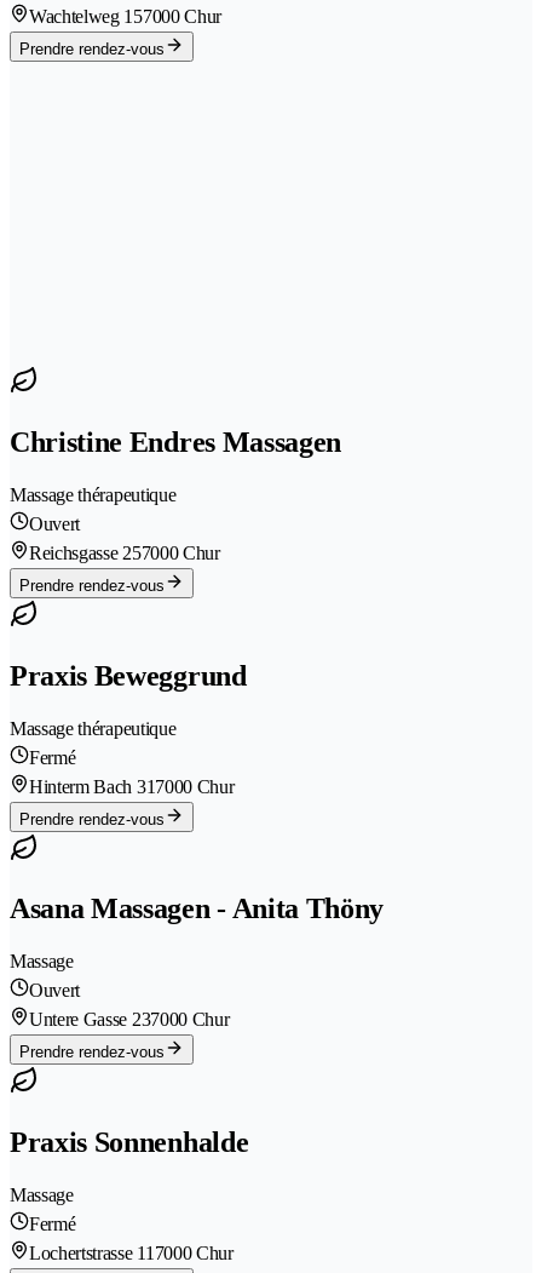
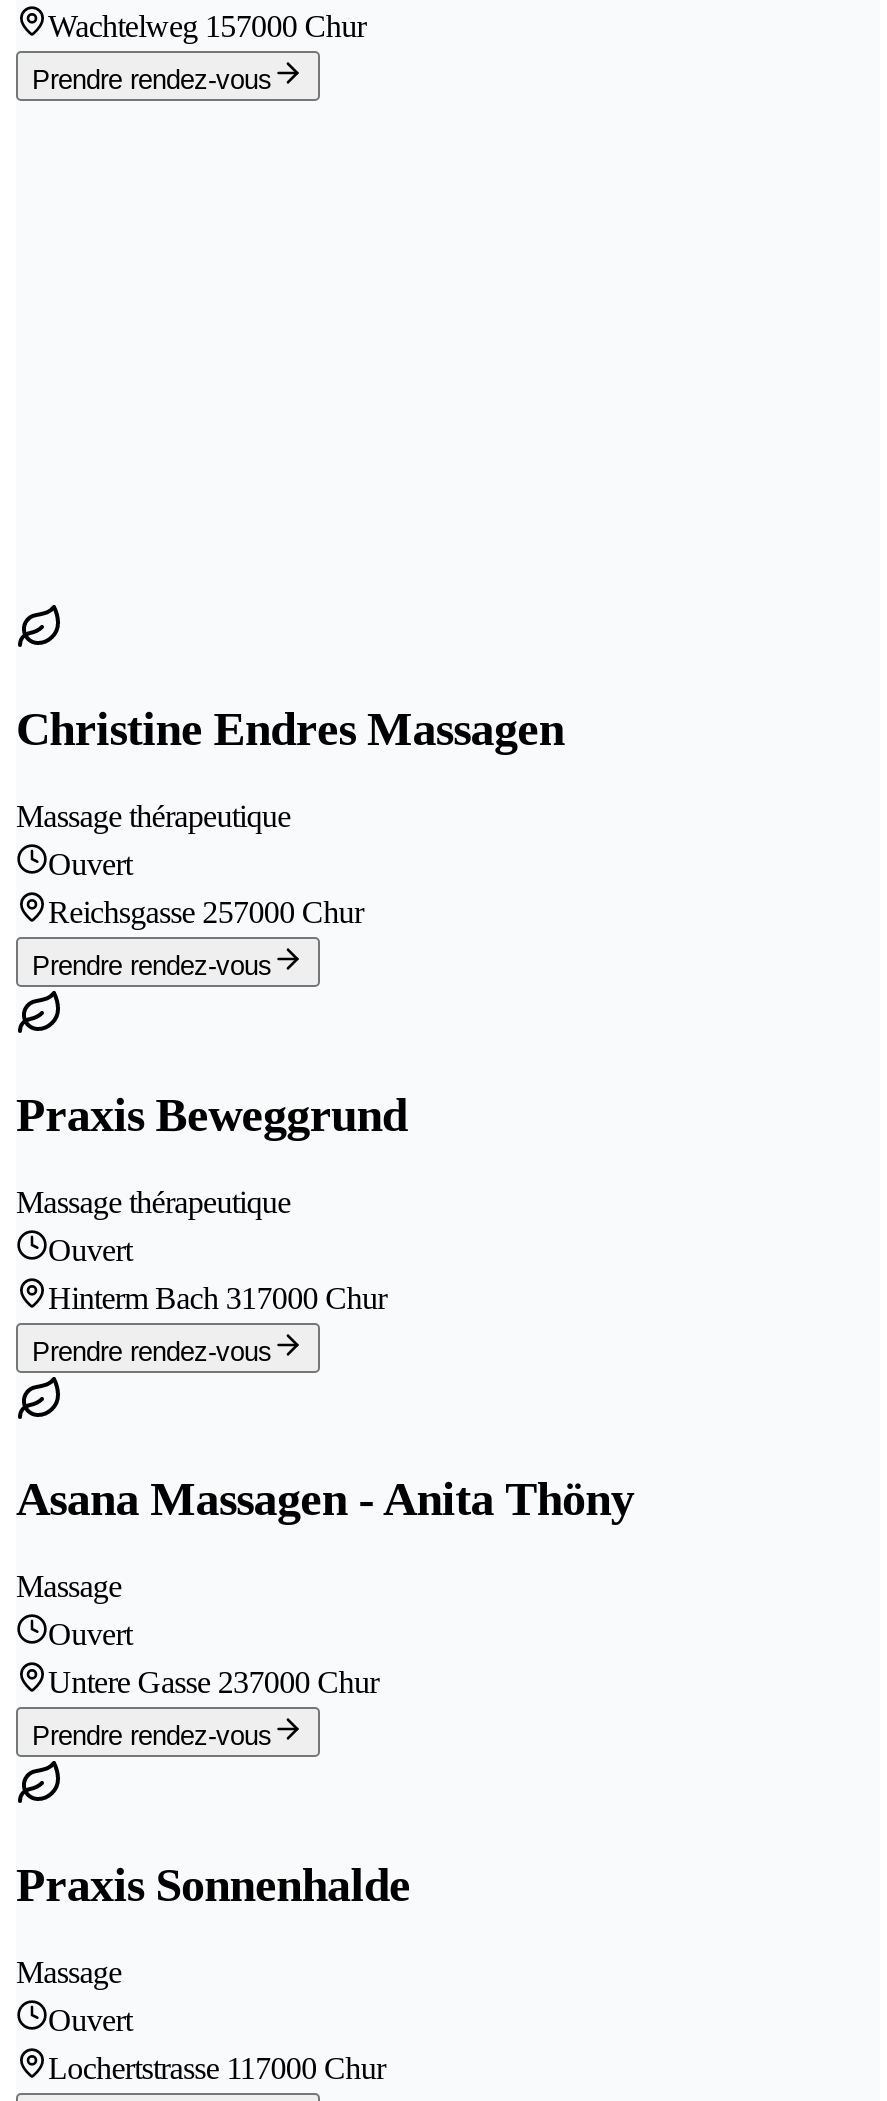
[29,747,75,767] Fermé -> [48,1232,132,1266] Ouvert
[29,1214,75,1234] Fermé -> [48,2003,132,2037] Ouvert

